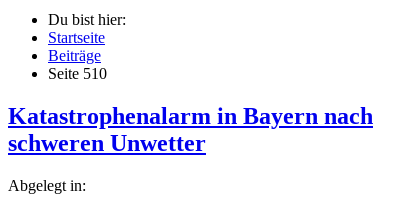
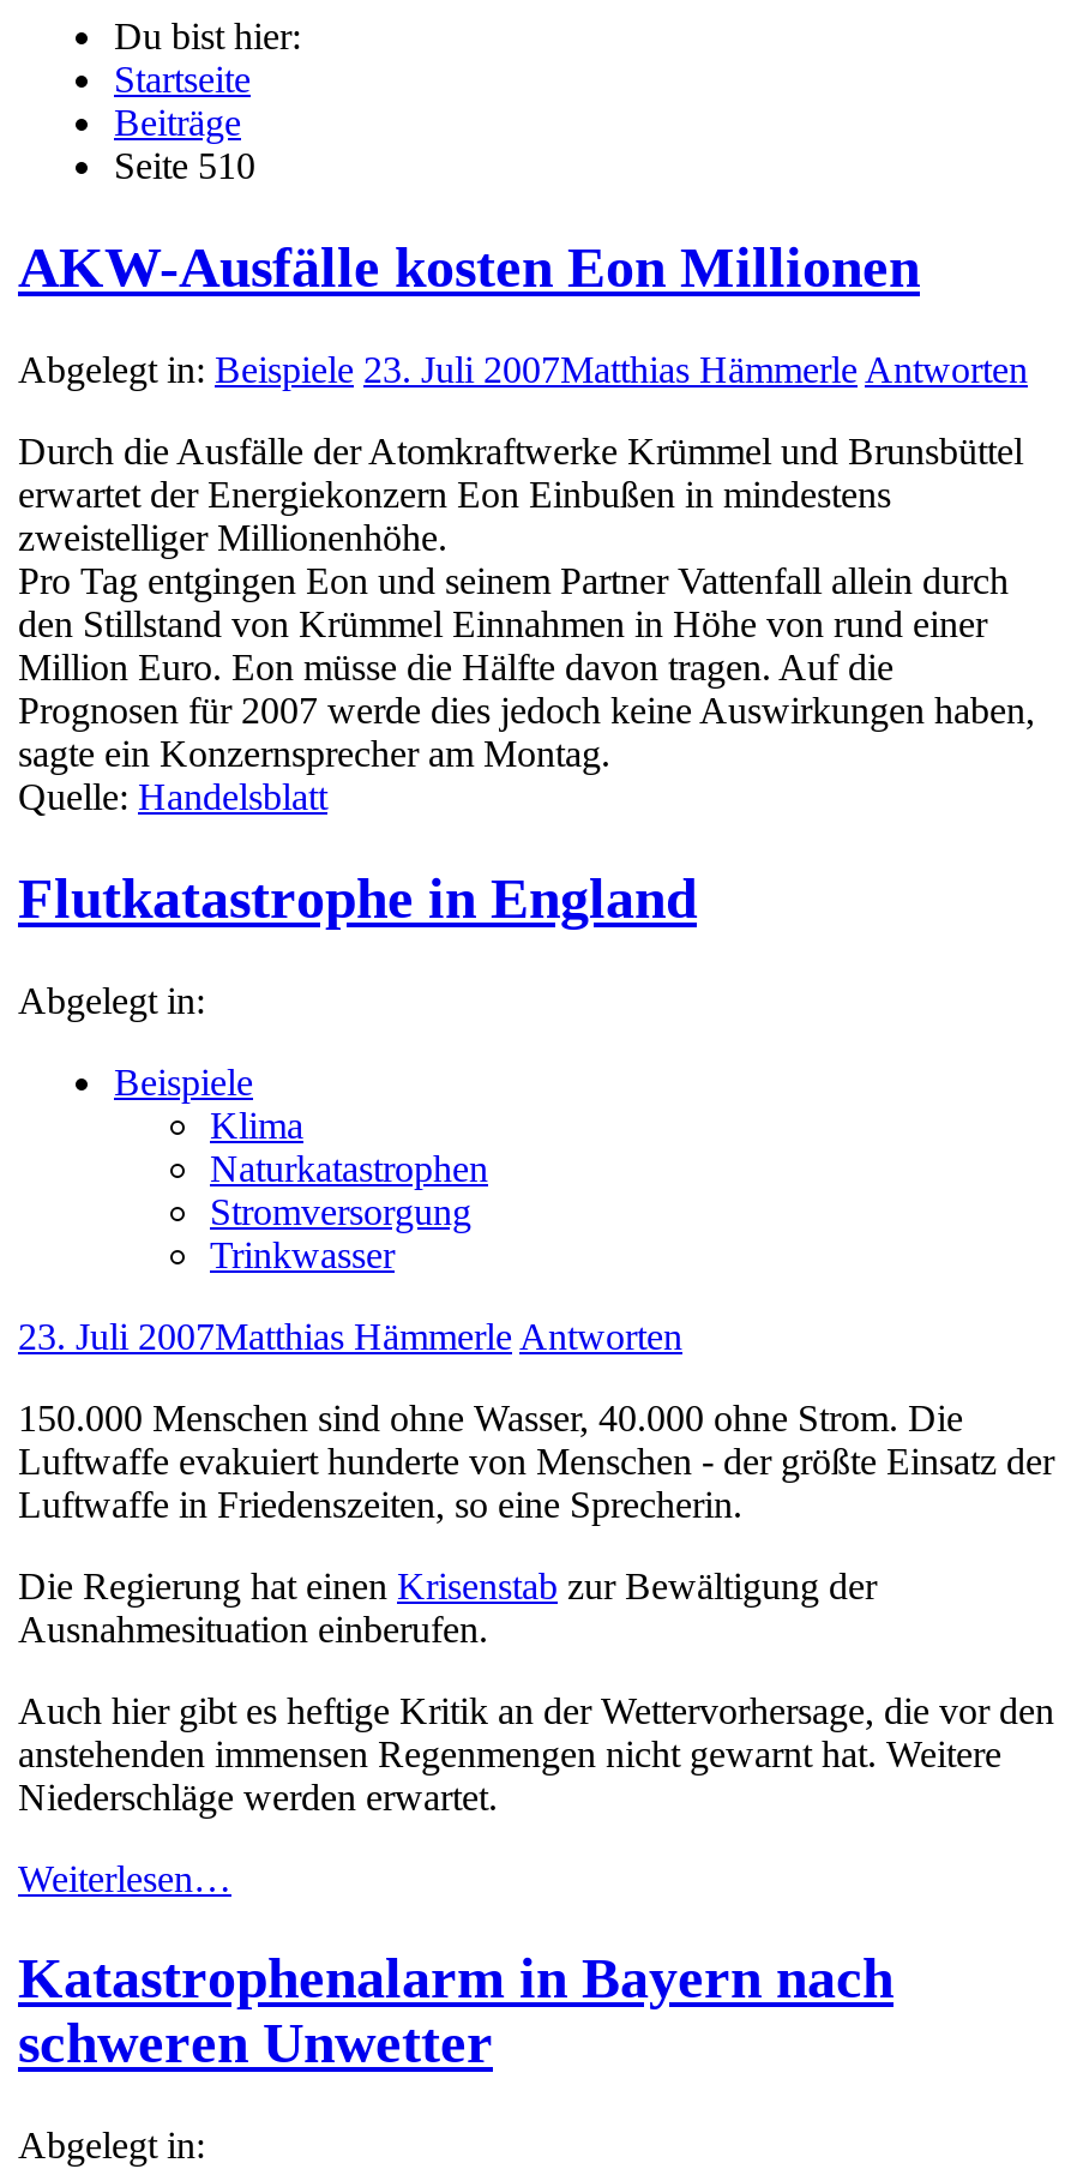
none -> [18,236,1054,1898] AKW-Ausfälle kosten Eon Millionen | Abgelegt in: Beispiele 23. Juli 2007Matthias Hämmerle Antworten | Durch die Ausfälle der Atomkraftwerke Krümmel und Brunsbüttel | erwartet der Energiekonzern Eon Einbußen in mindestens | zweistelliger Millionenhöhe. | Pro Tag entgingen Eon und seinem Partner Vattenfall allein durch | den Stillstand von Krümmel Einnahmen in Höhe von rund einer | Million Euro. Eon müsse die Hälfte davon tragen. Auf die | Prognosen für 2007 werde dies jedoch keine Auswirkungen haben, | sagte ein Konzernsprecher am Montag. | Quelle: Handelsblatt | Flutkatastrophe in England | Abgelegt in: | Beispiele | Klima | Naturkatastrophen | Stromversorgung | Trinkwasser | 23. Juli 2007Matthias Hämmerle Antworten | 150.000 Menschen sind ohne Wasser, 40.000 ohne Strom. Die | Luftwaffe evakuiert hunderte von Menschen - der größte Einsatz der | Luftwaffe in Friedenszeiten, so eine Sprecherin. | Die Regierung hat einen Krisenstab zur Bewältigung der | Ausnahmesituation einberufen. | Auch hier gibt es heftige Kritik an der Wettervorhersage, die vor den | anstehenden immensen Regenmengen nicht gewarnt hat. Weitere | Niederschläge werden erwartet. | Weiterlesen…

